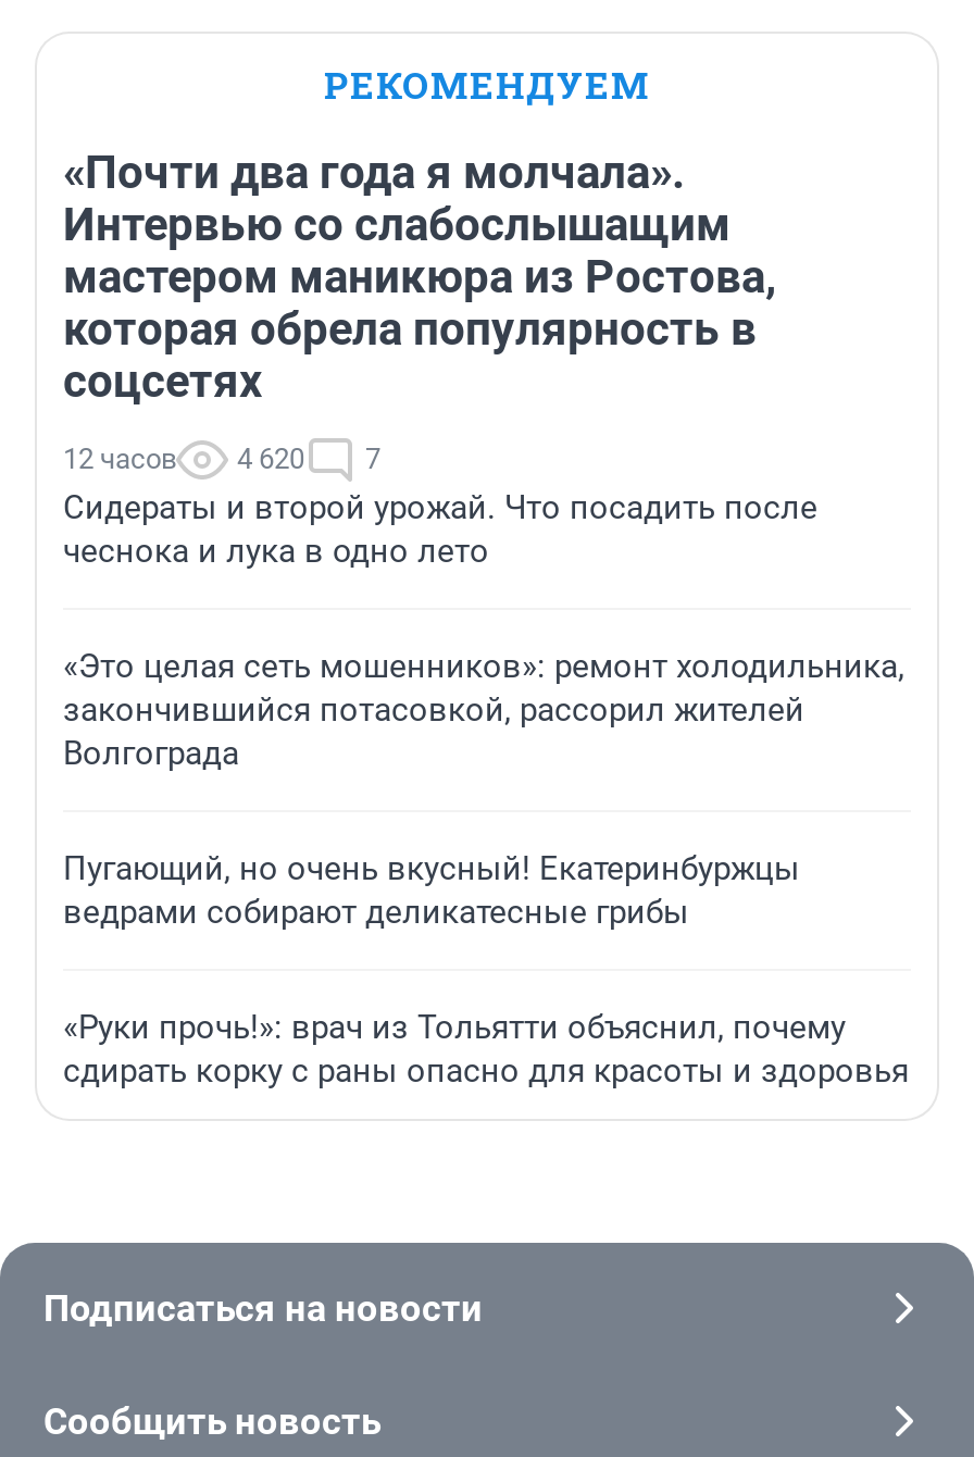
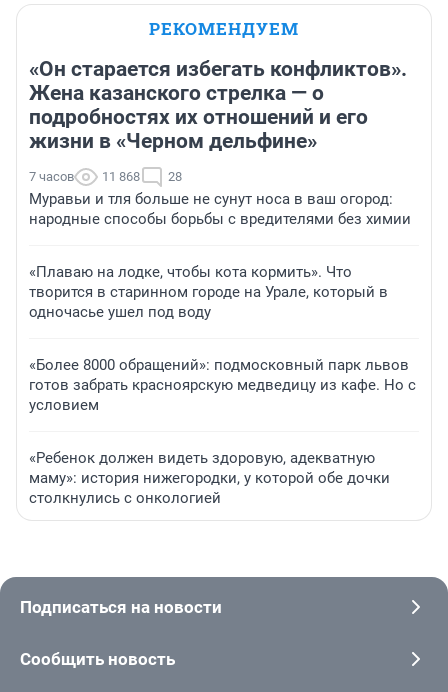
[63,147,776,408] «Почти два года я молчала». | Интервью со слабослышащим | мастером маникюра из Ростова, | которая обрела популярность в | соцсетях -> [29,57,407,153] «Он старается избегать конфликтов». | Жена казанского стрелка — о | подробностях их отношений и его | жизни в «Черном дельфине»
[63,443,817,571] 12 часов | 4 620 | 7 | Сидераты и второй урожай. Что посадить после | чеснока и лука в одно лето -> [29,169,411,228] 7 часов | 11 868 | 28 | Муравьи и тля больше не сунут носа в ваш огород: | народные способы борьбы с вредителями без химии
[63,647,904,773] «Это целая сеть мошенников»: ремонт холодильника, | закончившийся потасовкой, рассорил жителей | Волгограда -> [29,263,388,321] «Плаваю на лодке, чтобы кота кормить». Что | творится в старинном городе на Урале, который в | одночасье ушел под воду
[63,849,800,932] Пугающий, но очень вкусный! Екатеринбуржцы | ведрами собирают деликатесные грибы -> [29,356,416,414] «Более 8000 обращений»: подмосковный парк львов | готов забрать красноярскую медведицу из кафе. Но с | условием
[63,1008,909,1091] «Руки прочь!»: врач из Тольятти объяснил, почему | сдирать корку с раны опасно для красоты и здоровья -> [29,449,390,507] «Ребенок должен видеть здоровую, адекватную | маму»: история нижегородки, у которой обе дочки | столкнулись с онкологией

